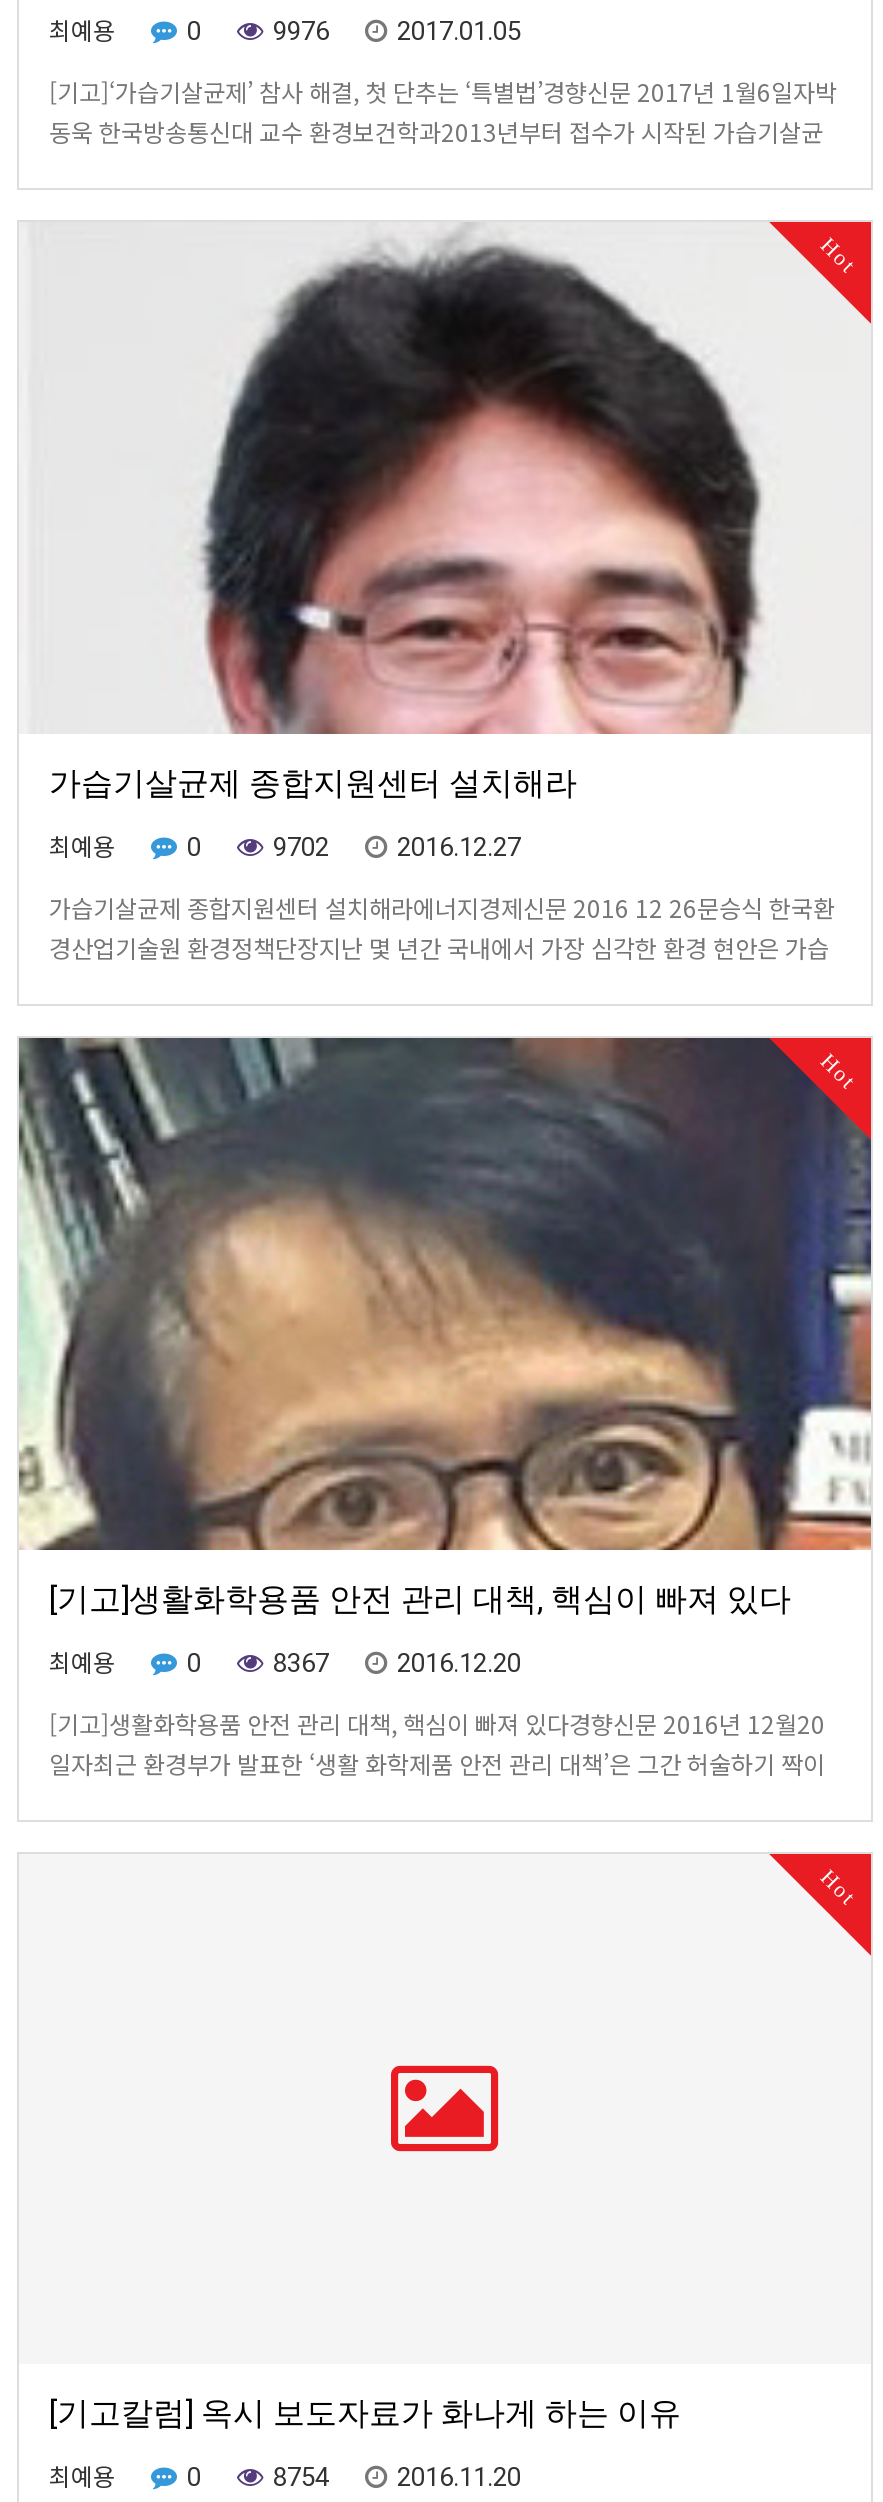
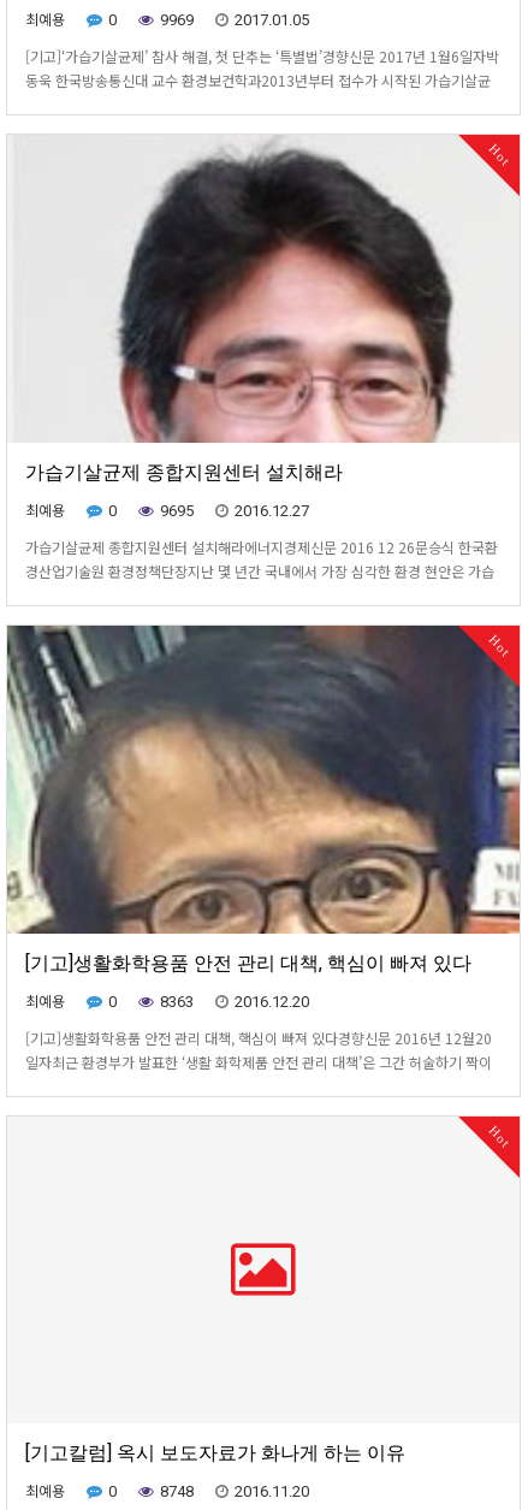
[181,17,521,47] 0 9976 2017.01.05 -> [105,11,309,29] 0 9969 2017.01.05
[181,832,521,862] 0 9702 2016.12.27 -> [105,502,309,520] 0 9695 2016.12.27
[181,1647,521,1677] 0 8367 2016.12.20 -> [105,992,309,1010] 0 8363 2016.12.20
[181,2462,521,2492] 0 8754 2016.11.20 -> [105,1482,309,1500] 0 8748 2016.11.20

